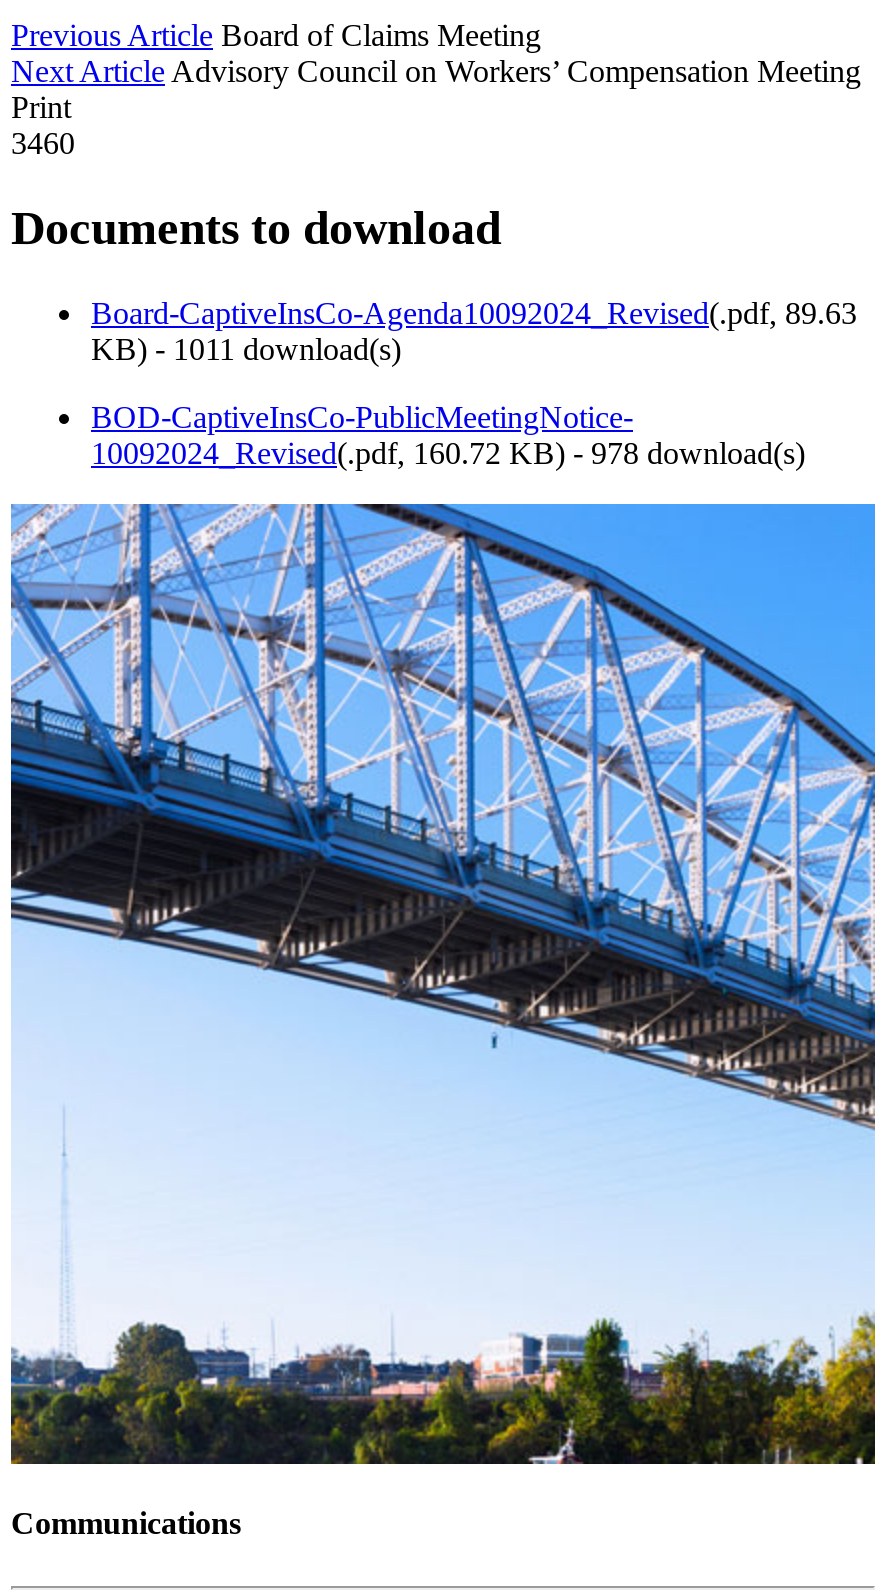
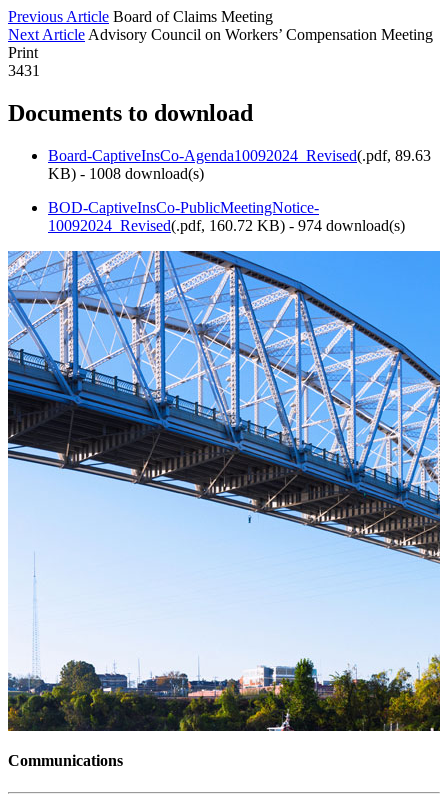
[11,127,75,161] 3460 -> [8,62,40,79] 3431
[91,332,401,366] KB) - 1011 download(s) -> [48,165,204,182] KB) - 1008 download(s)
[91,436,805,470] 10092024_Revised(.pdf, 160.72 KB) - 978 download(s) -> [48,217,405,234] 10092024_Revised(.pdf, 160.72 KB) - 974 download(s)

